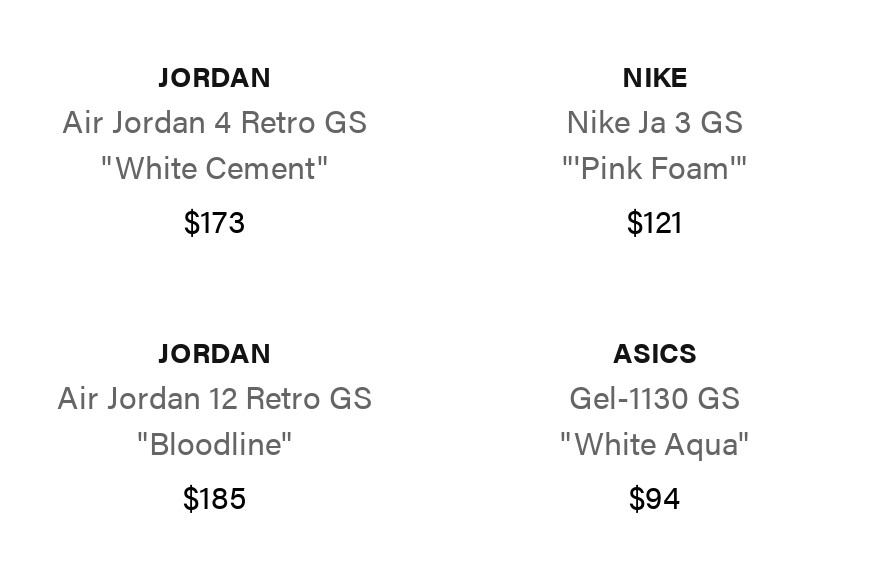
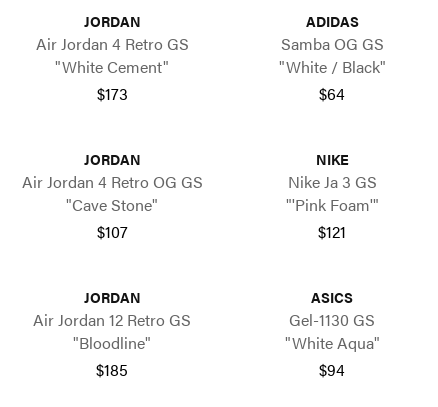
none -> [21,11,385,243] ADIDAS | Samba OG GS | "White / Black" | $64 | JORDAN | Air Jordan 4 Retro OG GS | "Cave Stone" | $107

